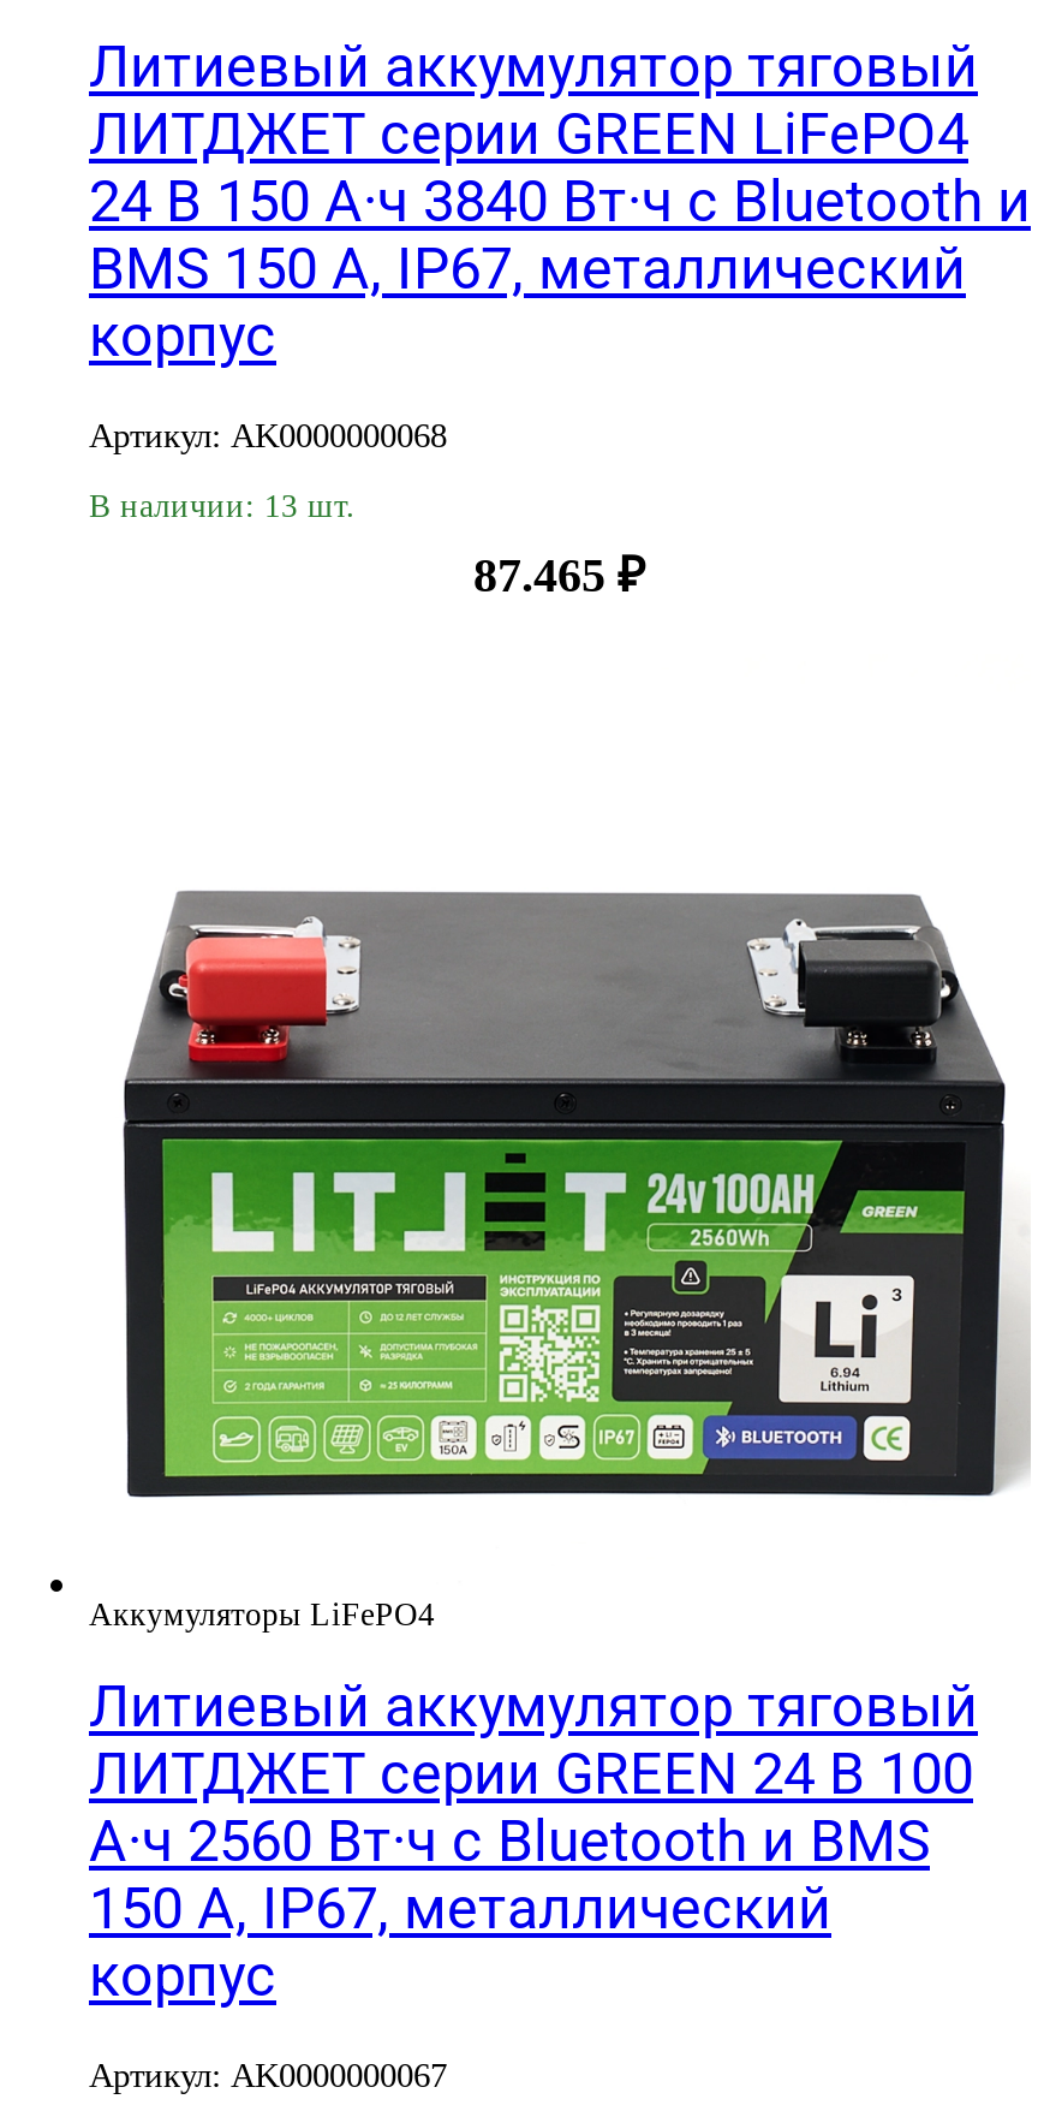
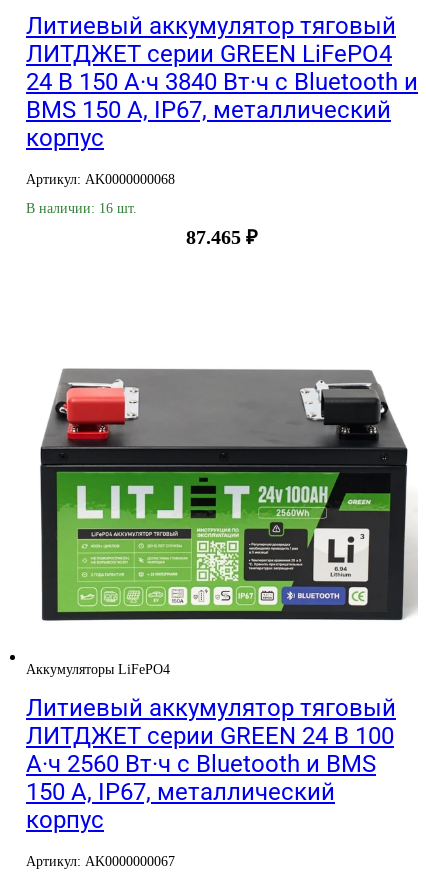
[89,488,356,524] В наличии: 13 шт. -> [26,201,137,216] В наличии: 16 шт.

